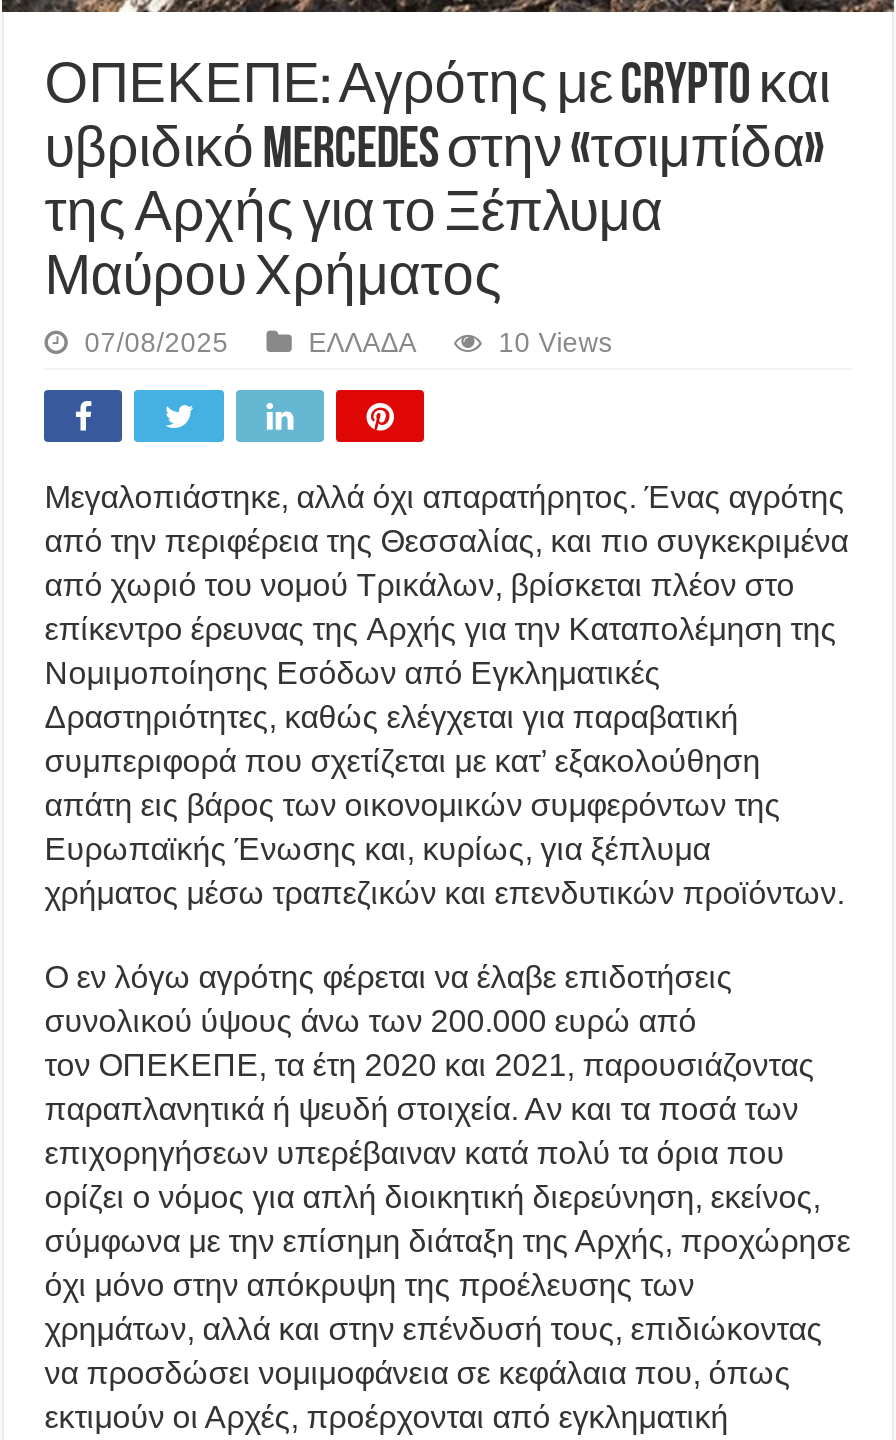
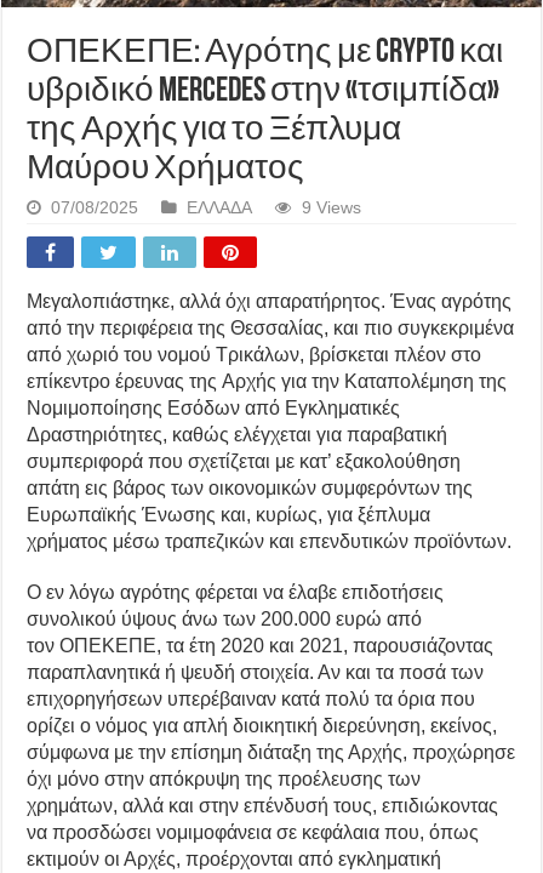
[498,328,612,358] 10 Views -> [302,199,361,217] 9 Views

